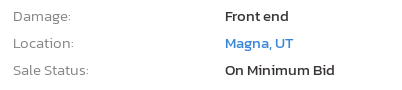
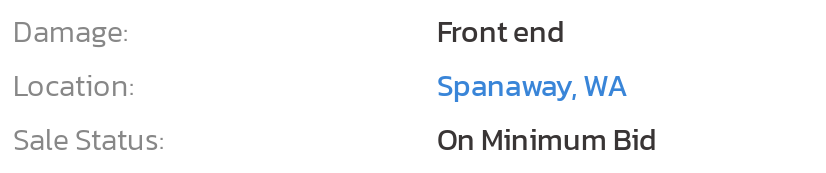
[225,31,294,54] Magna, UT -> [437,61,629,107] Spanaway, WA

